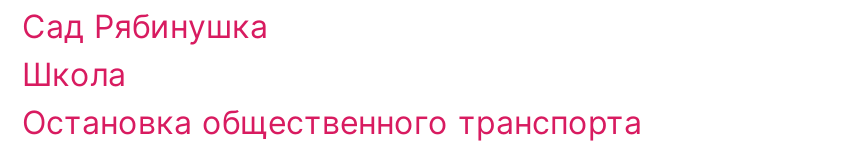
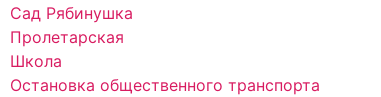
none -> [10,27,124,47] Пролетарская

